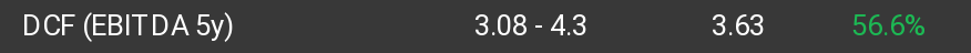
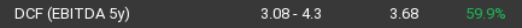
[712,10,765,43] 3.63 -> [389,5,418,23] 3.68
[851,10,927,43] 56.6% -> [465,5,506,23] 59.9%

